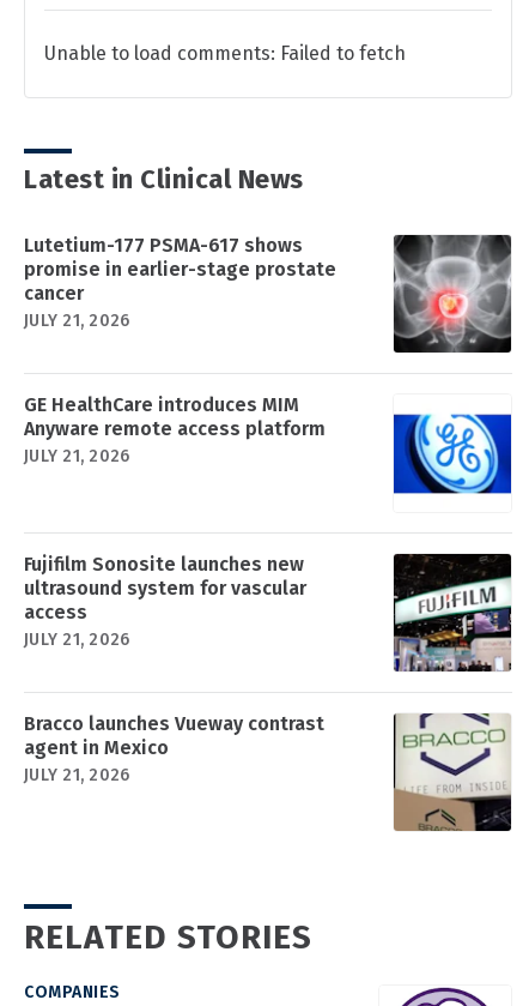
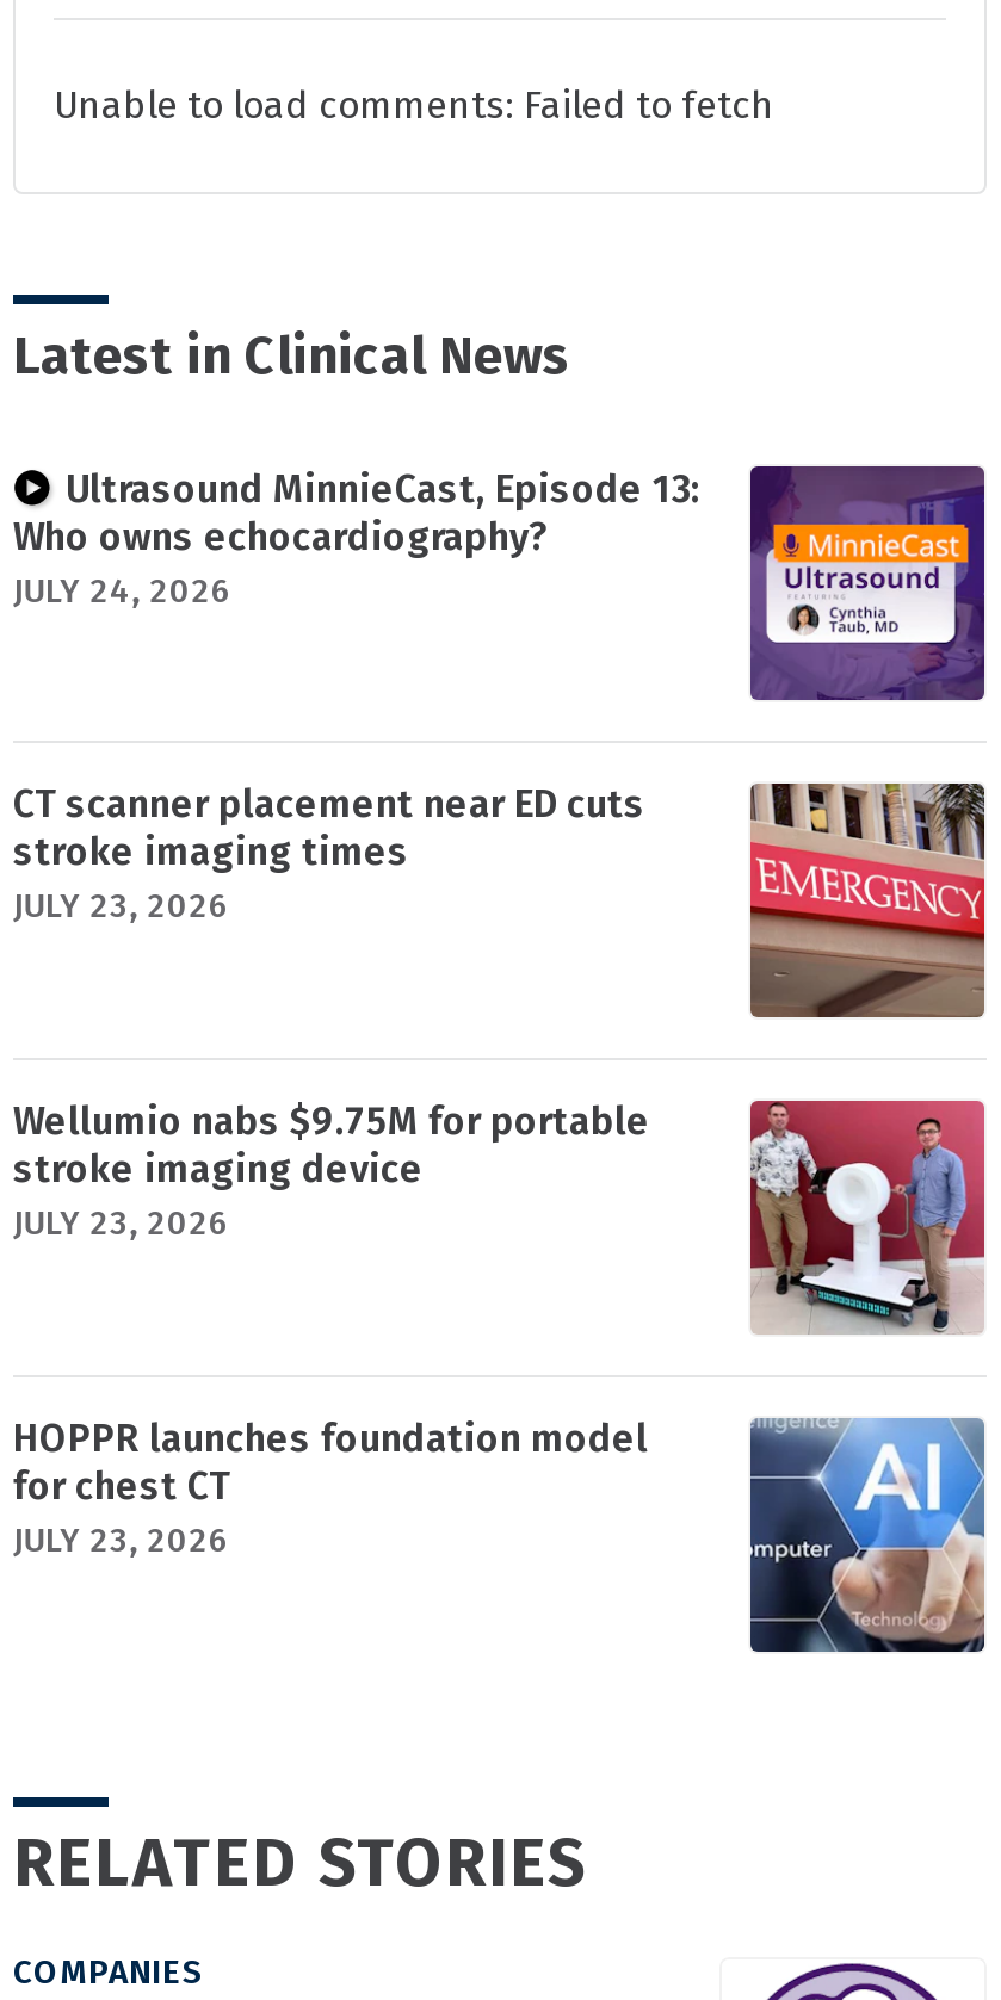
[24,234,336,331] Lutetium-177 PSMA-617 shows | promise in earlier-stage prostate | cancer | JULY 21, 2026 -> [13,466,700,612] Ultrasound MinnieCast, Episode 13: | Who owns echocardiography? | JULY 24, 2026
[393,235,512,354] [image] -> [748,466,987,702] [image]
[24,393,326,466] GE HealthCare introduces MIM | Anyware remote access platform | JULY 21, 2026 -> [13,781,645,927] CT scanner placement near ED cuts | stroke imaging times | JULY 23, 2026
[393,394,512,512] [image] -> [748,781,987,1020] [image]
[24,553,306,650] Fujifilm Sonosite launches new | ultrasound system for vascular | access | JULY 21, 2026 -> [13,1098,650,1244] Wellumio nabs $9.75M for portable | stroke imaging device | JULY 23, 2026
[393,553,512,673] [image] -> [748,1098,987,1335] [image]
[24,712,324,785] Bracco launches Vueway contrast | agent in Mexico | JULY 21, 2026 -> [13,1416,648,1561] HOPPR launches foundation model | for chest CT | JULY 23, 2026
[393,712,512,832] [image] -> [748,1416,987,1654] [image]

